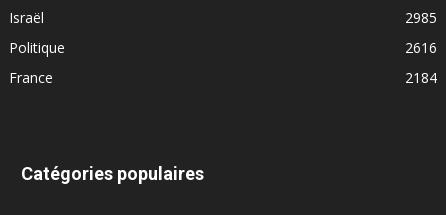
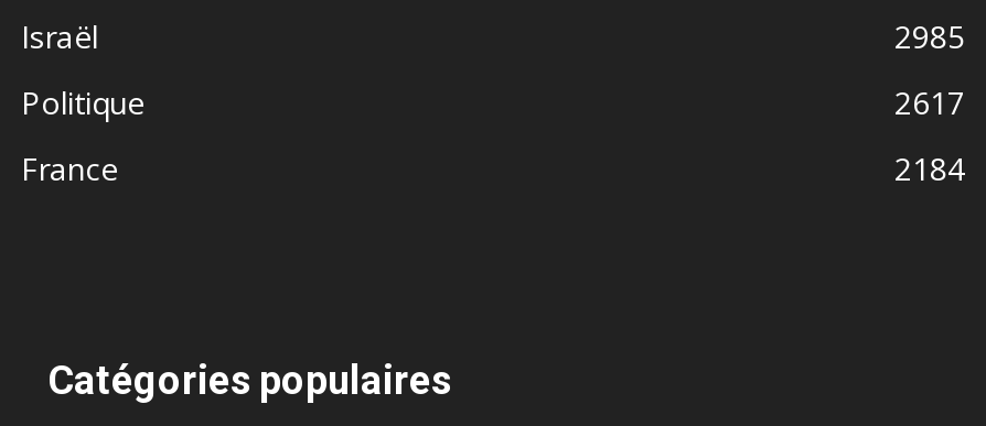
[405,38,437,57] 2616 -> [894,81,965,123] 2617

